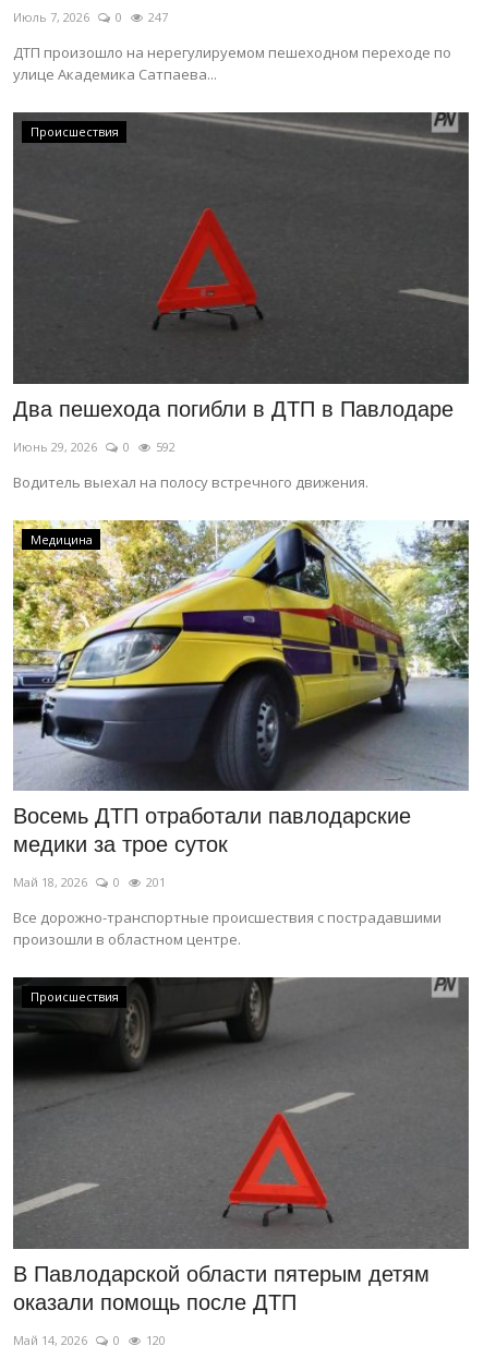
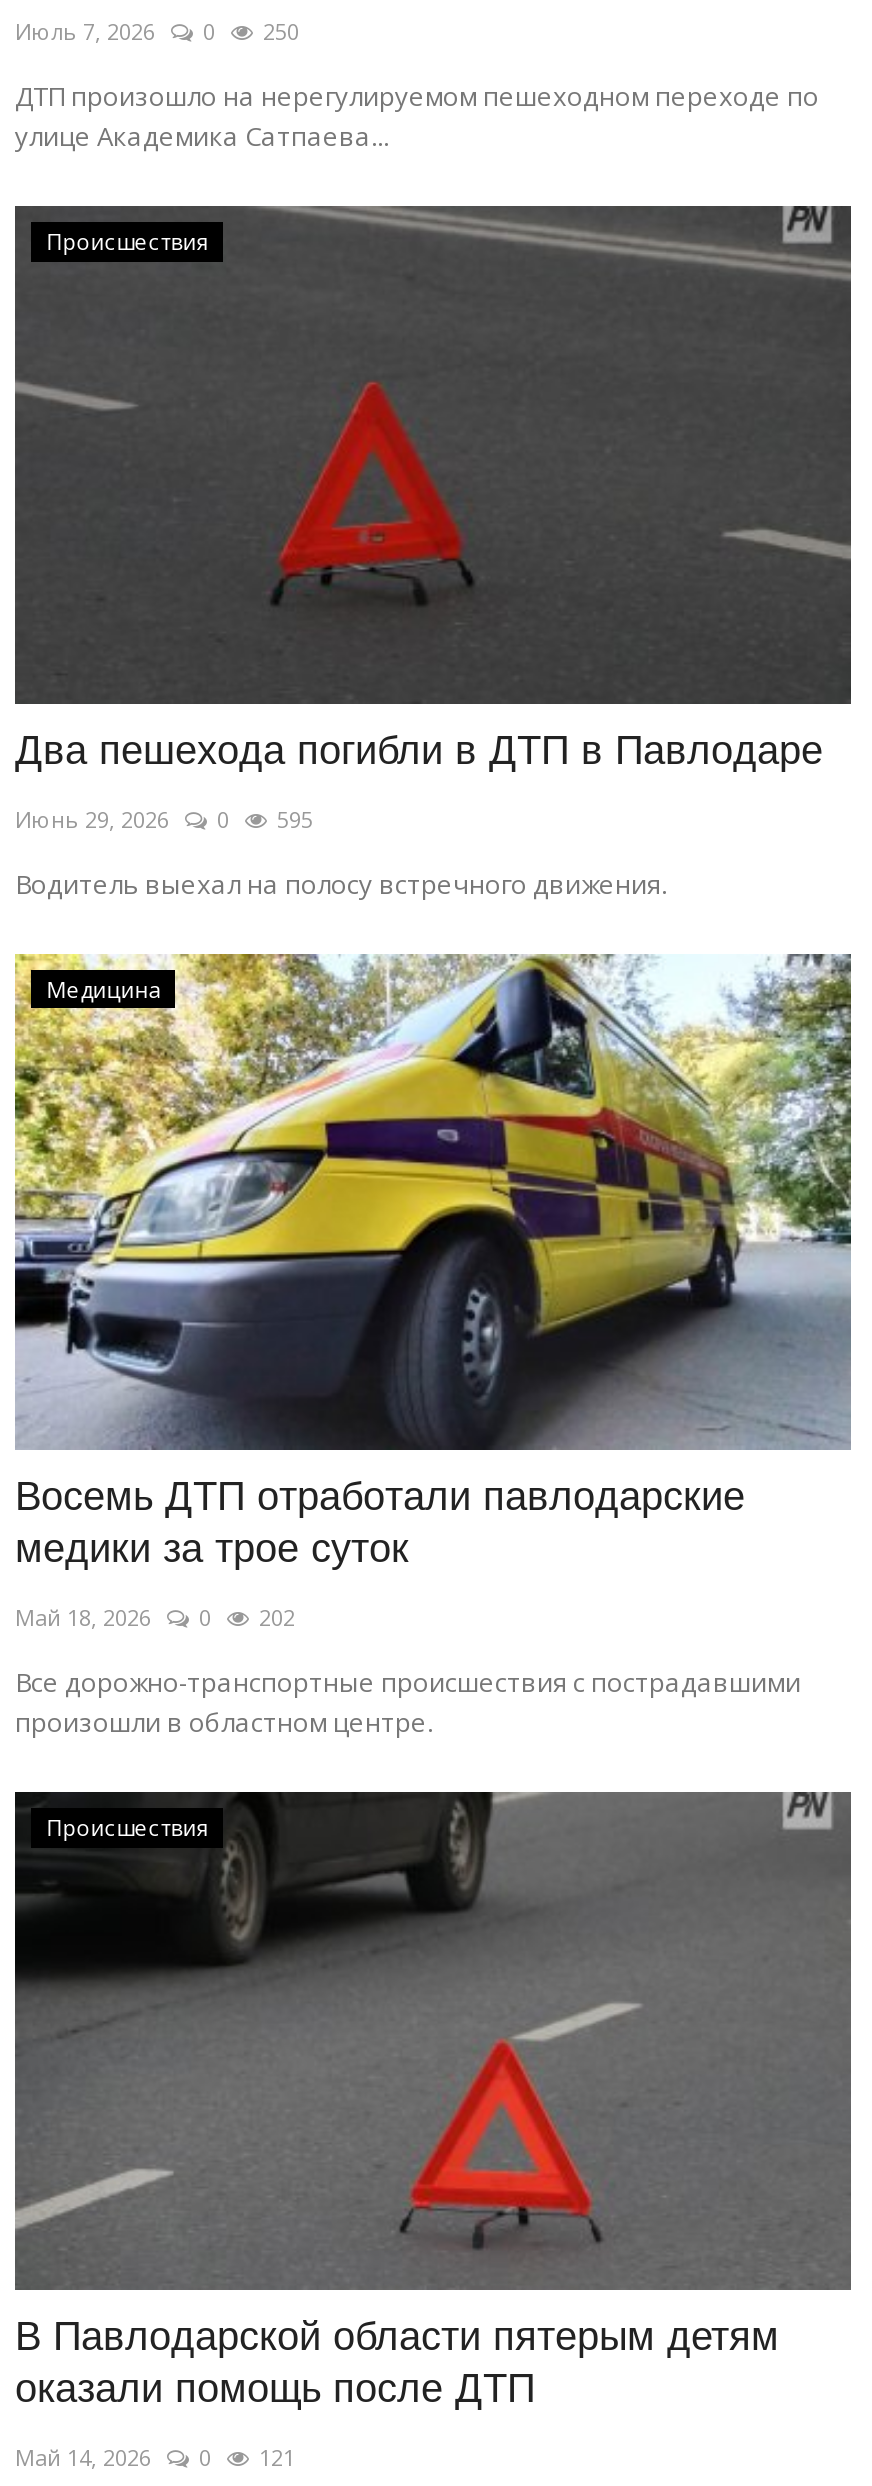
[13,9,168,25] Июль 7, 2026 0 247 -> [15,16,299,46] Июль 7, 2026 0 250
[13,438,176,454] Июнь 29, 2026 0 592 -> [15,803,313,833] Июнь 29, 2026 0 595
[13,874,166,890] Май 18, 2026 0 201 -> [15,1602,295,1632] Май 18, 2026 0 202
[13,1332,166,1348] Май 14, 2026 0 120 -> [15,2442,295,2472] Май 14, 2026 0 121

